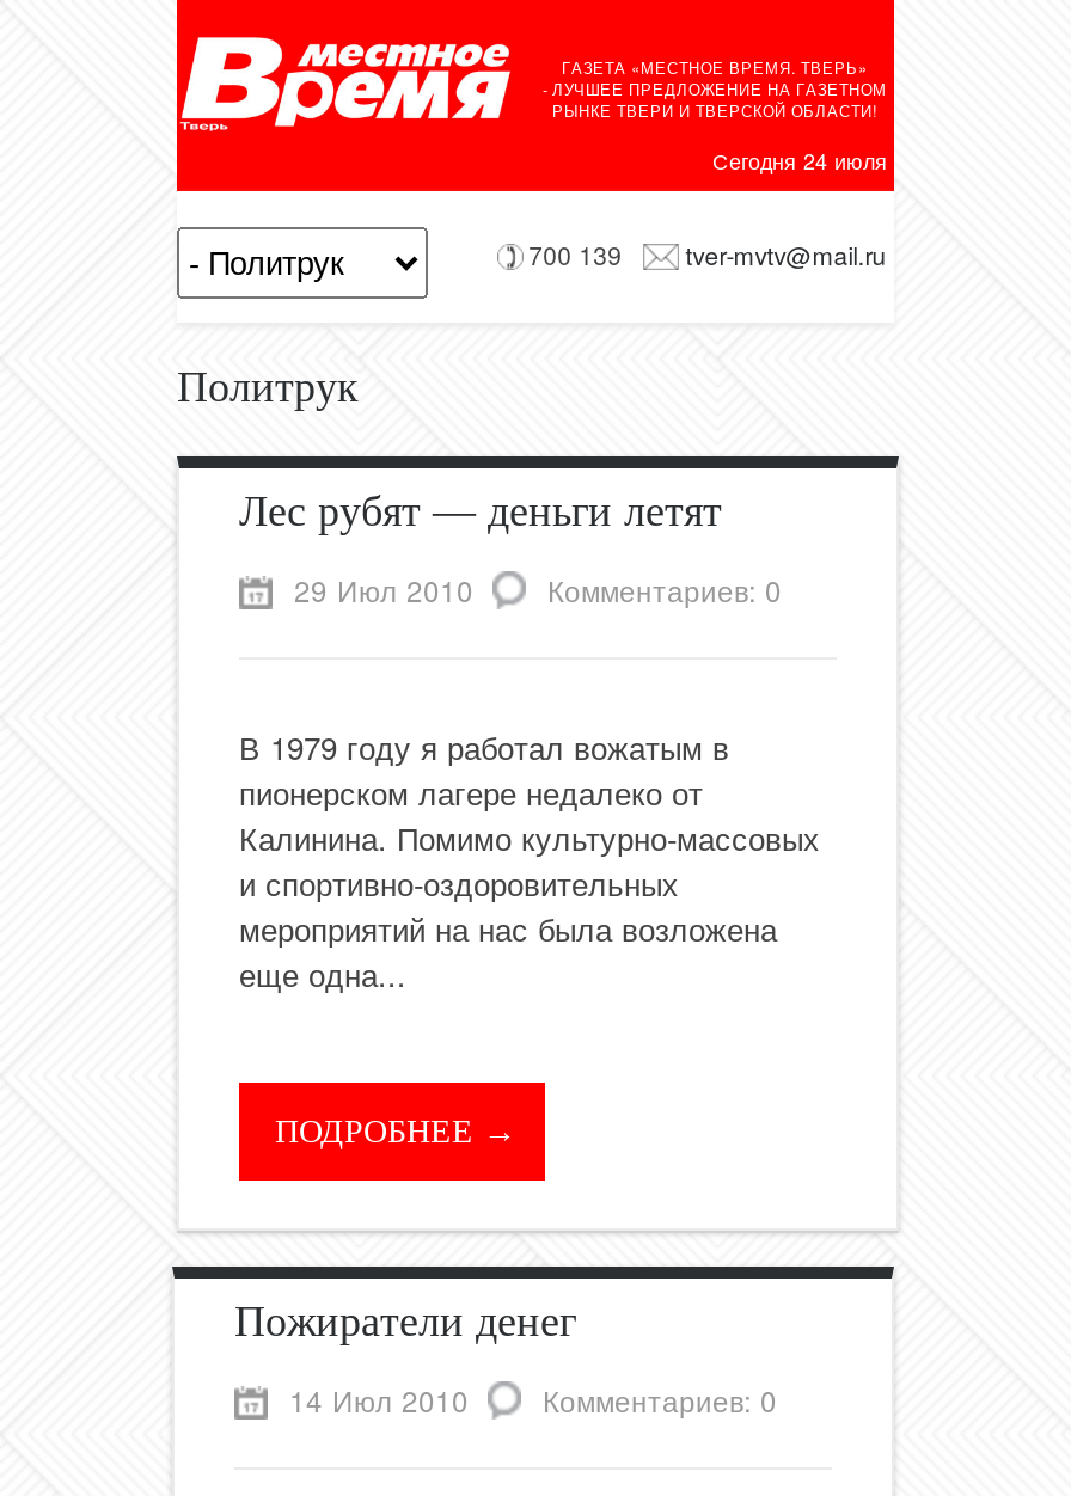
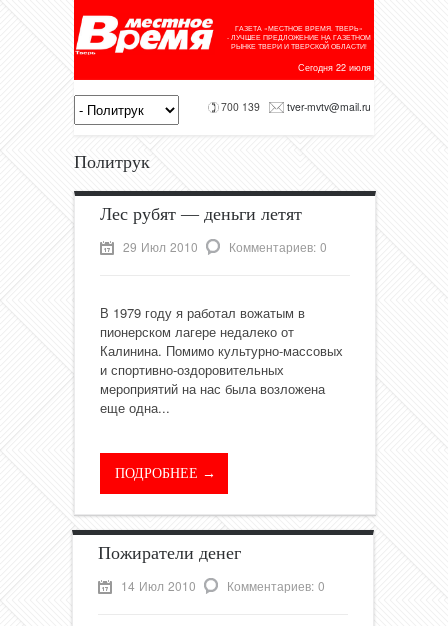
[712,146,887,177] Сегодня 24 июля -> [298,61,371,74] Сегодня 22 июля

